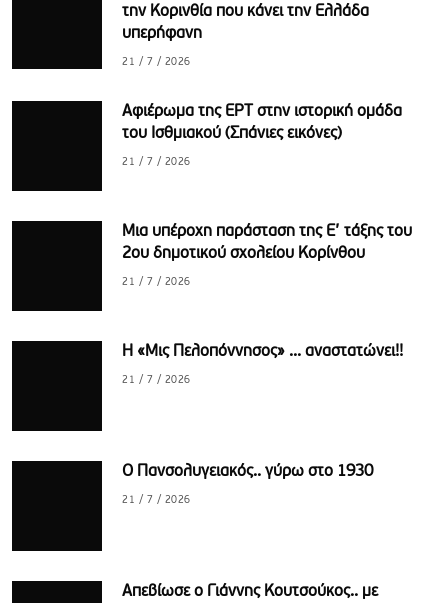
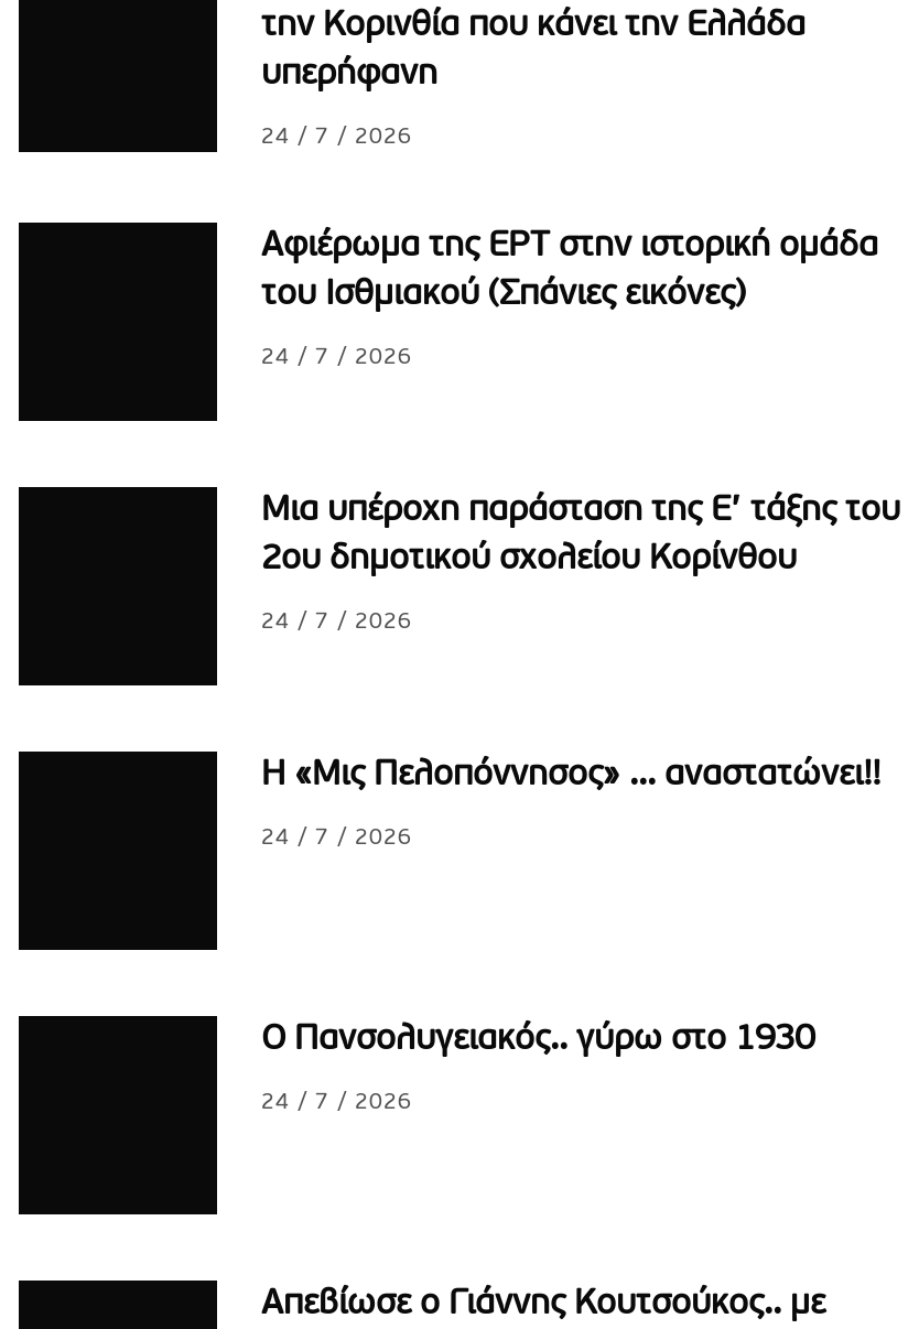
[122,57,190,68] 21 / 7 / 2026 -> [261,125,412,149] 24 / 7 / 2026
[122,157,190,168] 21 / 7 / 2026 -> [261,346,412,370] 24 / 7 / 2026
[122,277,190,288] 21 / 7 / 2026 -> [261,610,412,634] 24 / 7 / 2026
[122,375,190,386] 21 / 7 / 2026 -> [261,826,412,850] 24 / 7 / 2026
[122,495,190,506] 21 / 7 / 2026 -> [261,1091,412,1115] 24 / 7 / 2026

